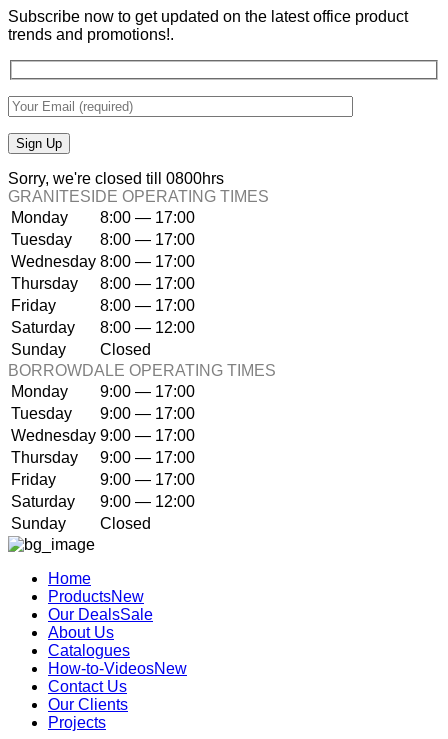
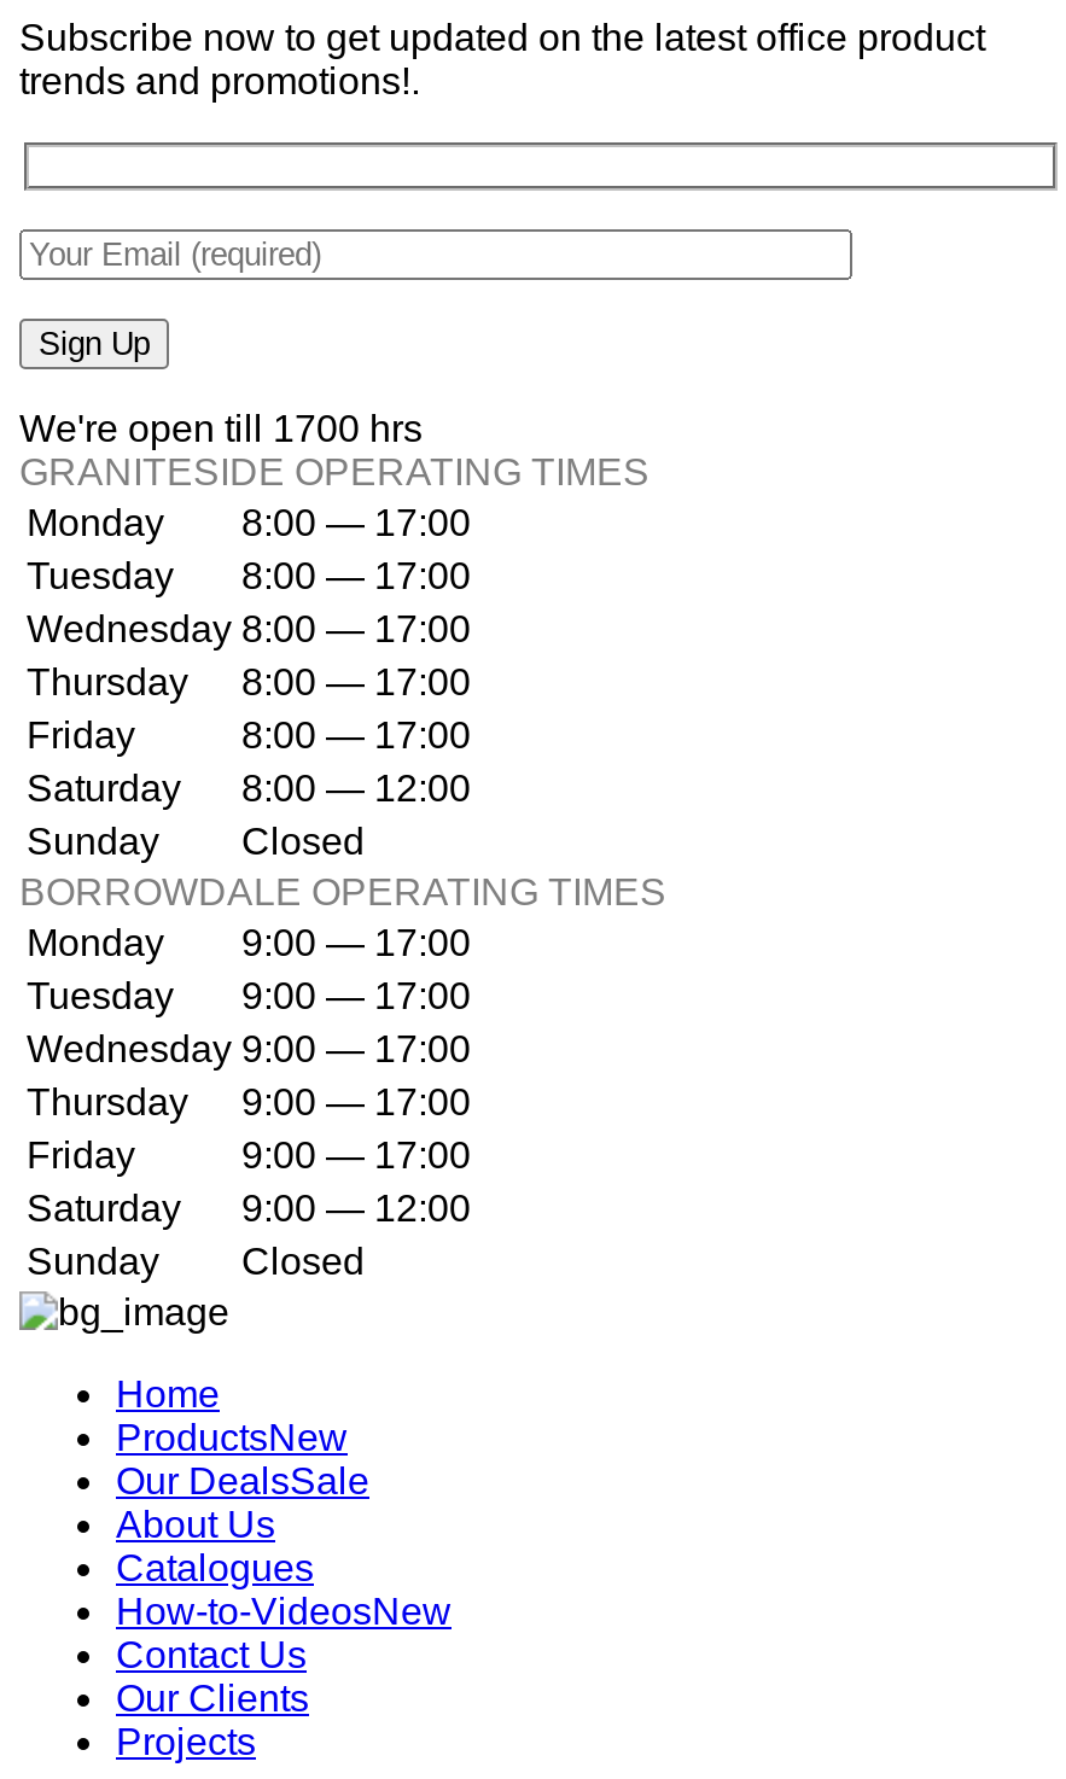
[8,170,224,187] Sorry, we're closed till 0800hrs -> [19,408,423,449] We're open till 1700 hrs

